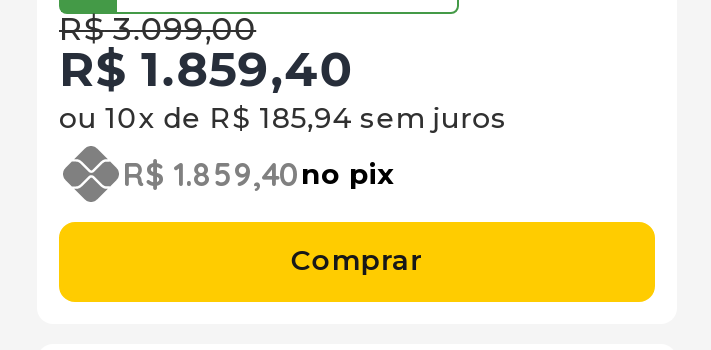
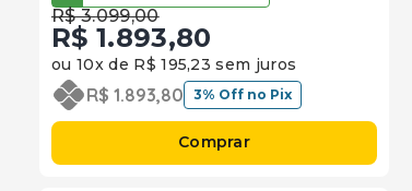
[59,39,508,193] R$ 1.859,40 | ou 10x de R$ 185,94 sem juros | R$ 1.859,40no pix -> [51,21,296,105] R$ 1.893,80 | ou 10x de R$ 195,23 sem juros | R$ 1.893,80 3% Off no Pix

